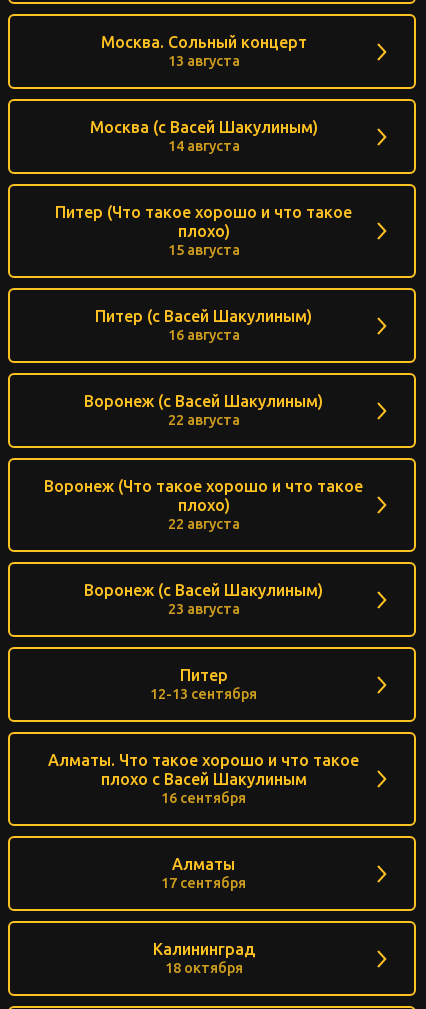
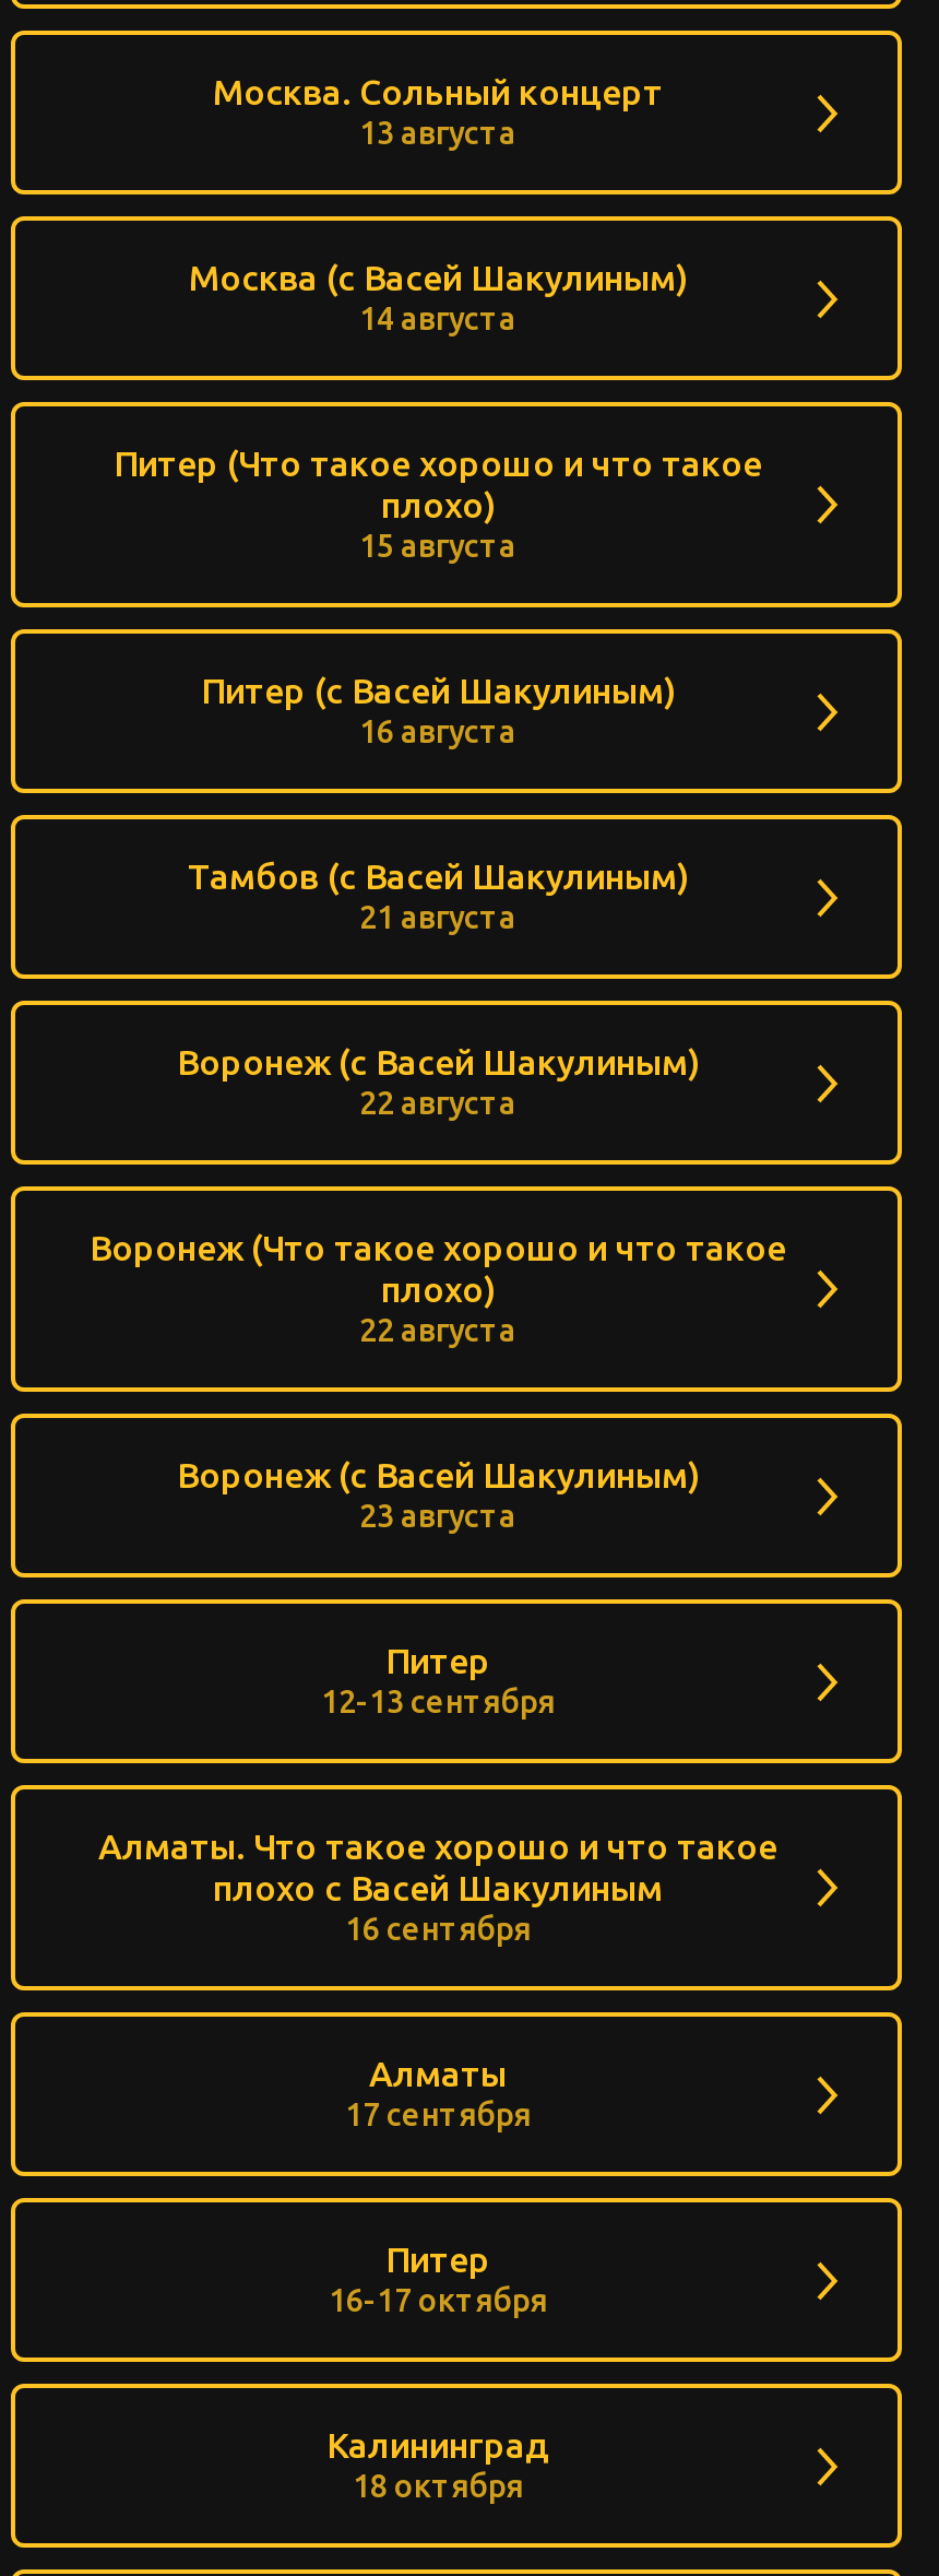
none -> [188,856,688,935] Тамбов (с Васей Шакулиным) | 21 августа
none -> [329,2240,547,2318] Питер | 16-17 октября

